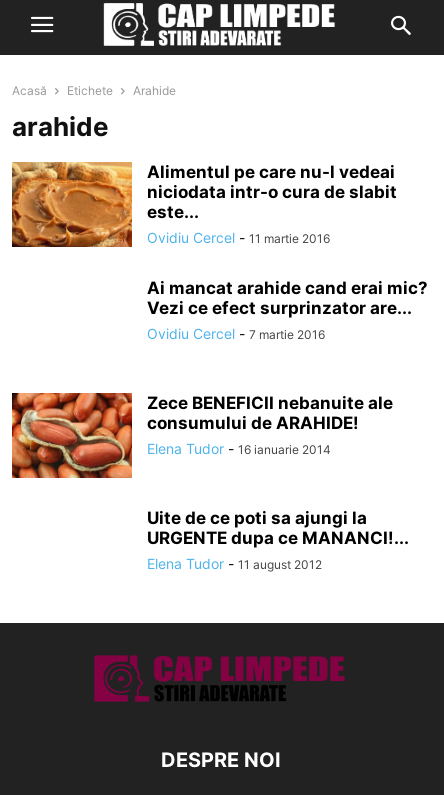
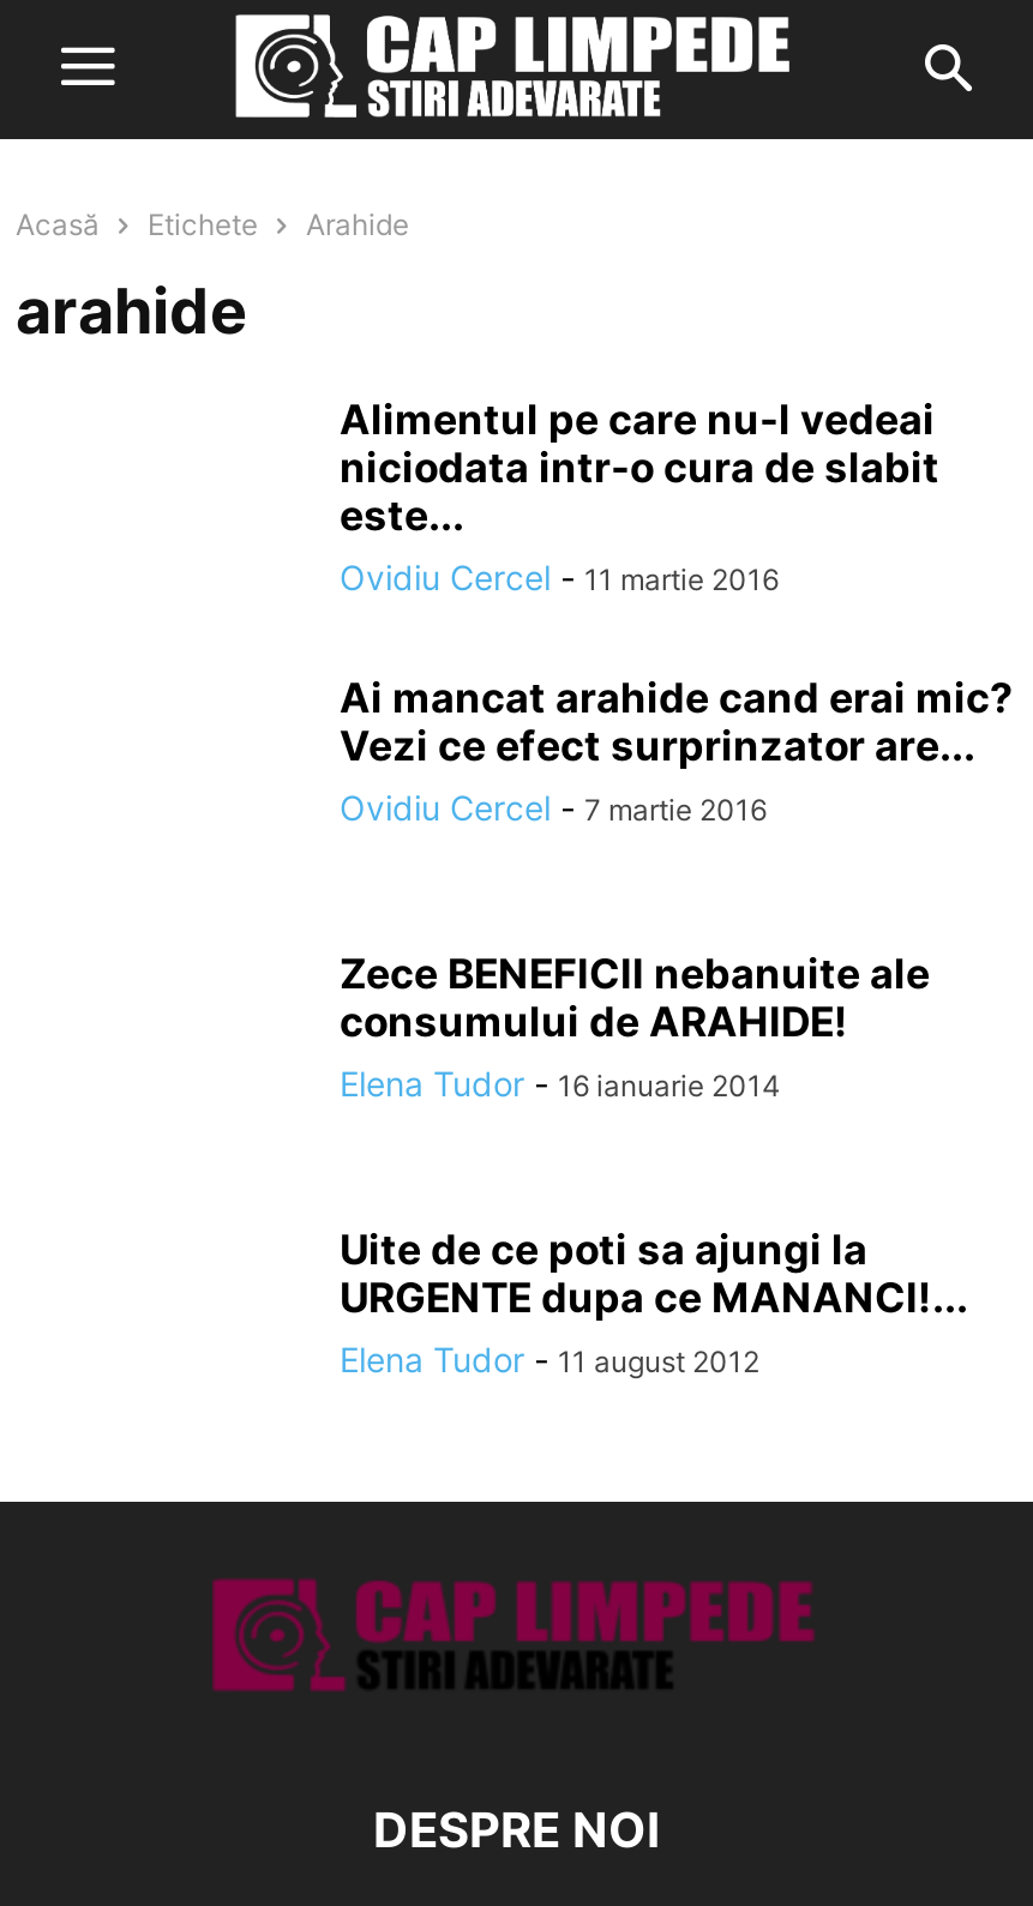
[11,161,133,248] [image] -> none
[11,392,133,479] [image] -> none

